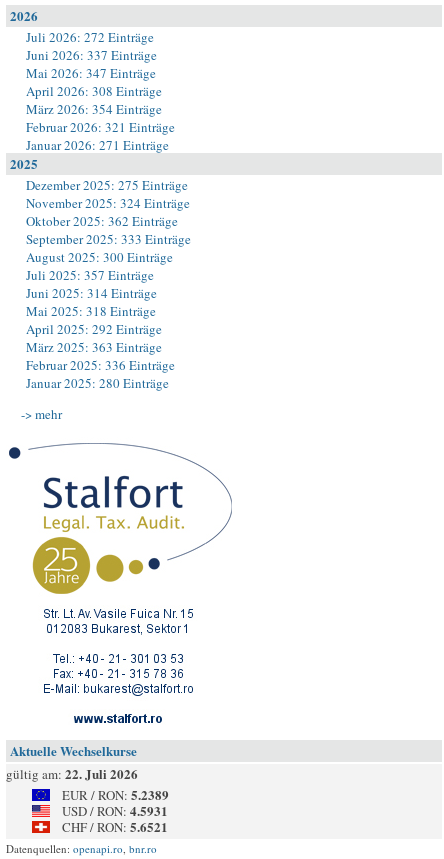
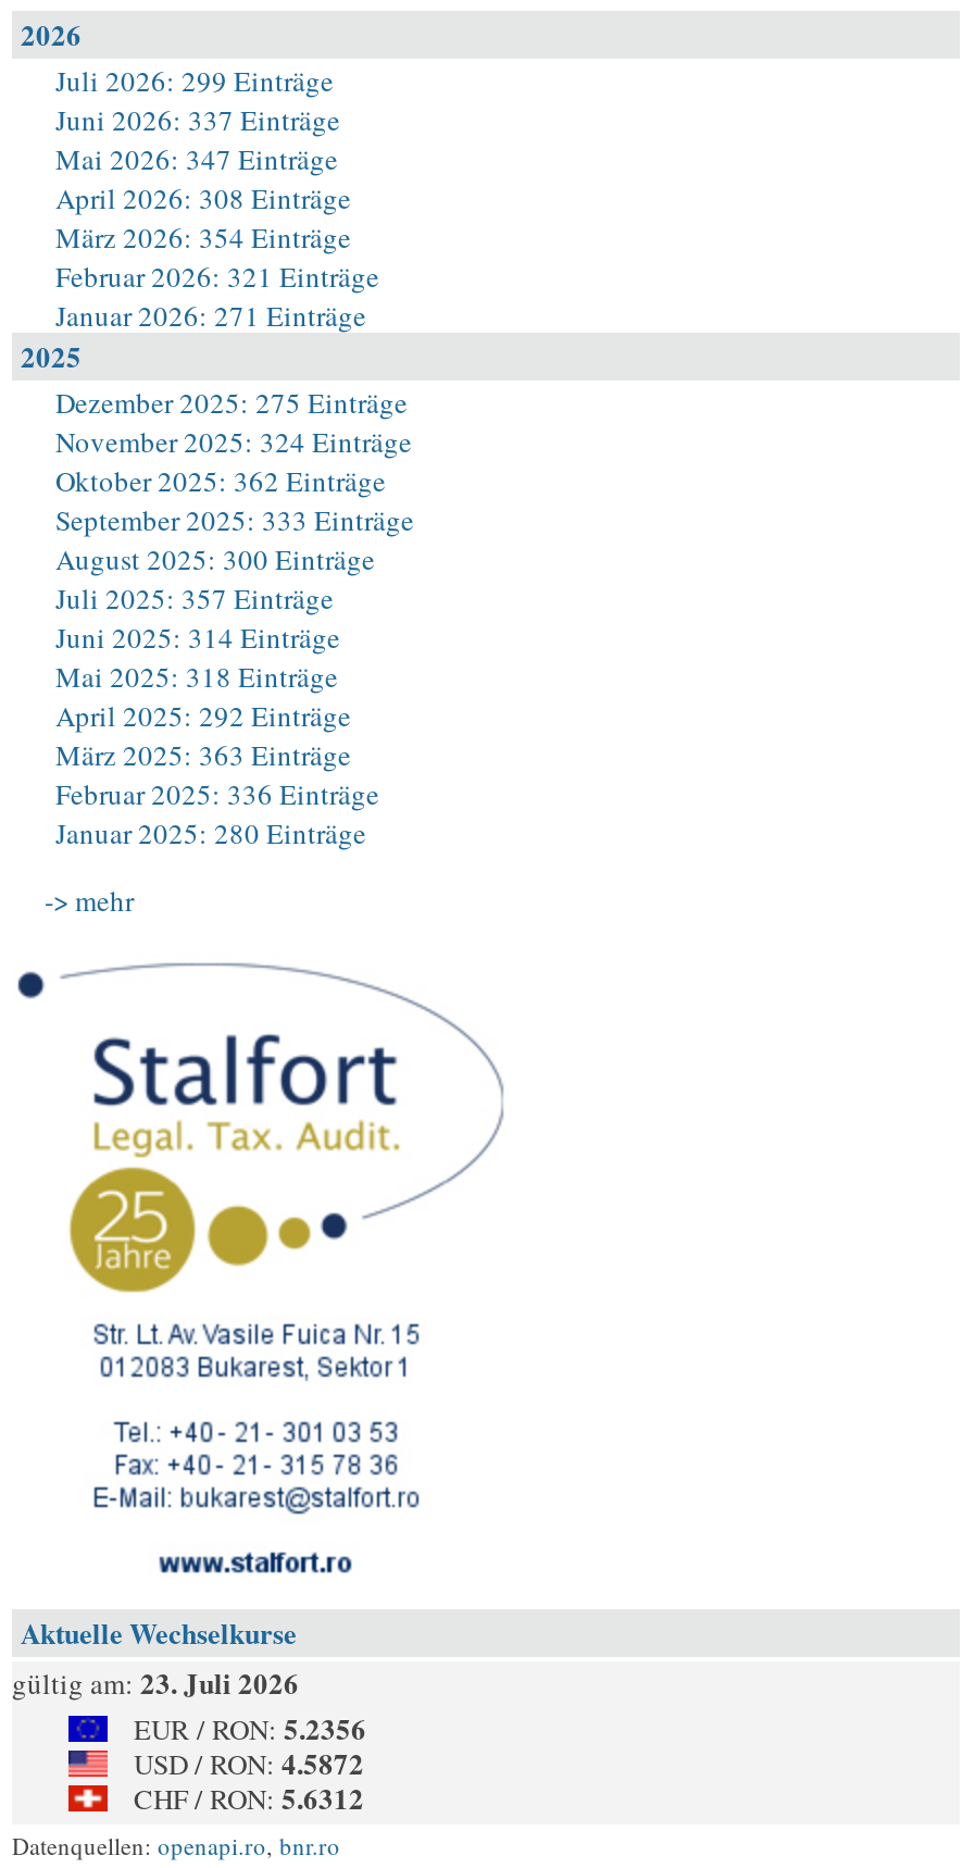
[26,28,154,46] Juli 2026: 272 Einträge -> [55,61,334,100] Juli 2026: 299 Einträge
[6,764,138,783] gültig am: 22. Juli 2026 -> [12,1661,299,1703] gültig am: 23. Juli 2026
[62,785,169,804] EUR / RON: 5.2389 -> [134,1707,366,1748] EUR / RON: 5.2356
[62,801,168,820] USD / RON: 4.5931 -> [134,1742,364,1783] USD / RON: 4.5872
[62,817,168,836] CHF / RON: 5.6521 -> [134,1777,364,1818] CHF / RON: 5.6312

